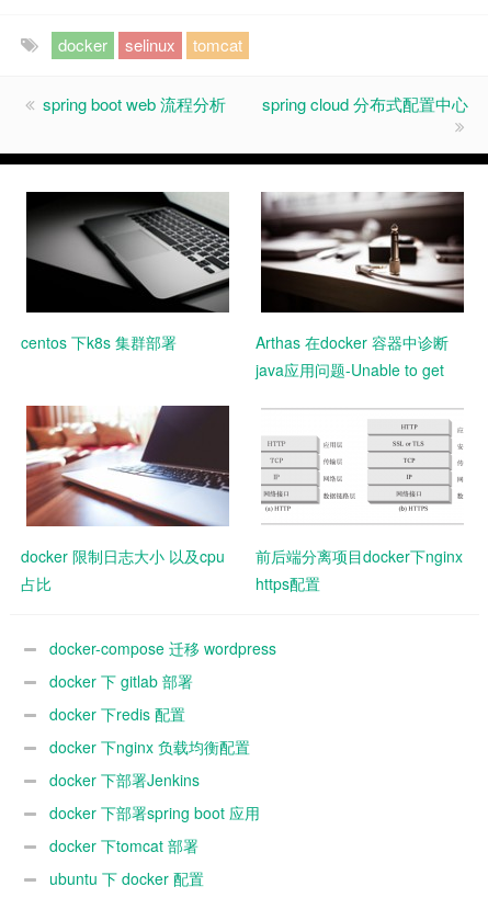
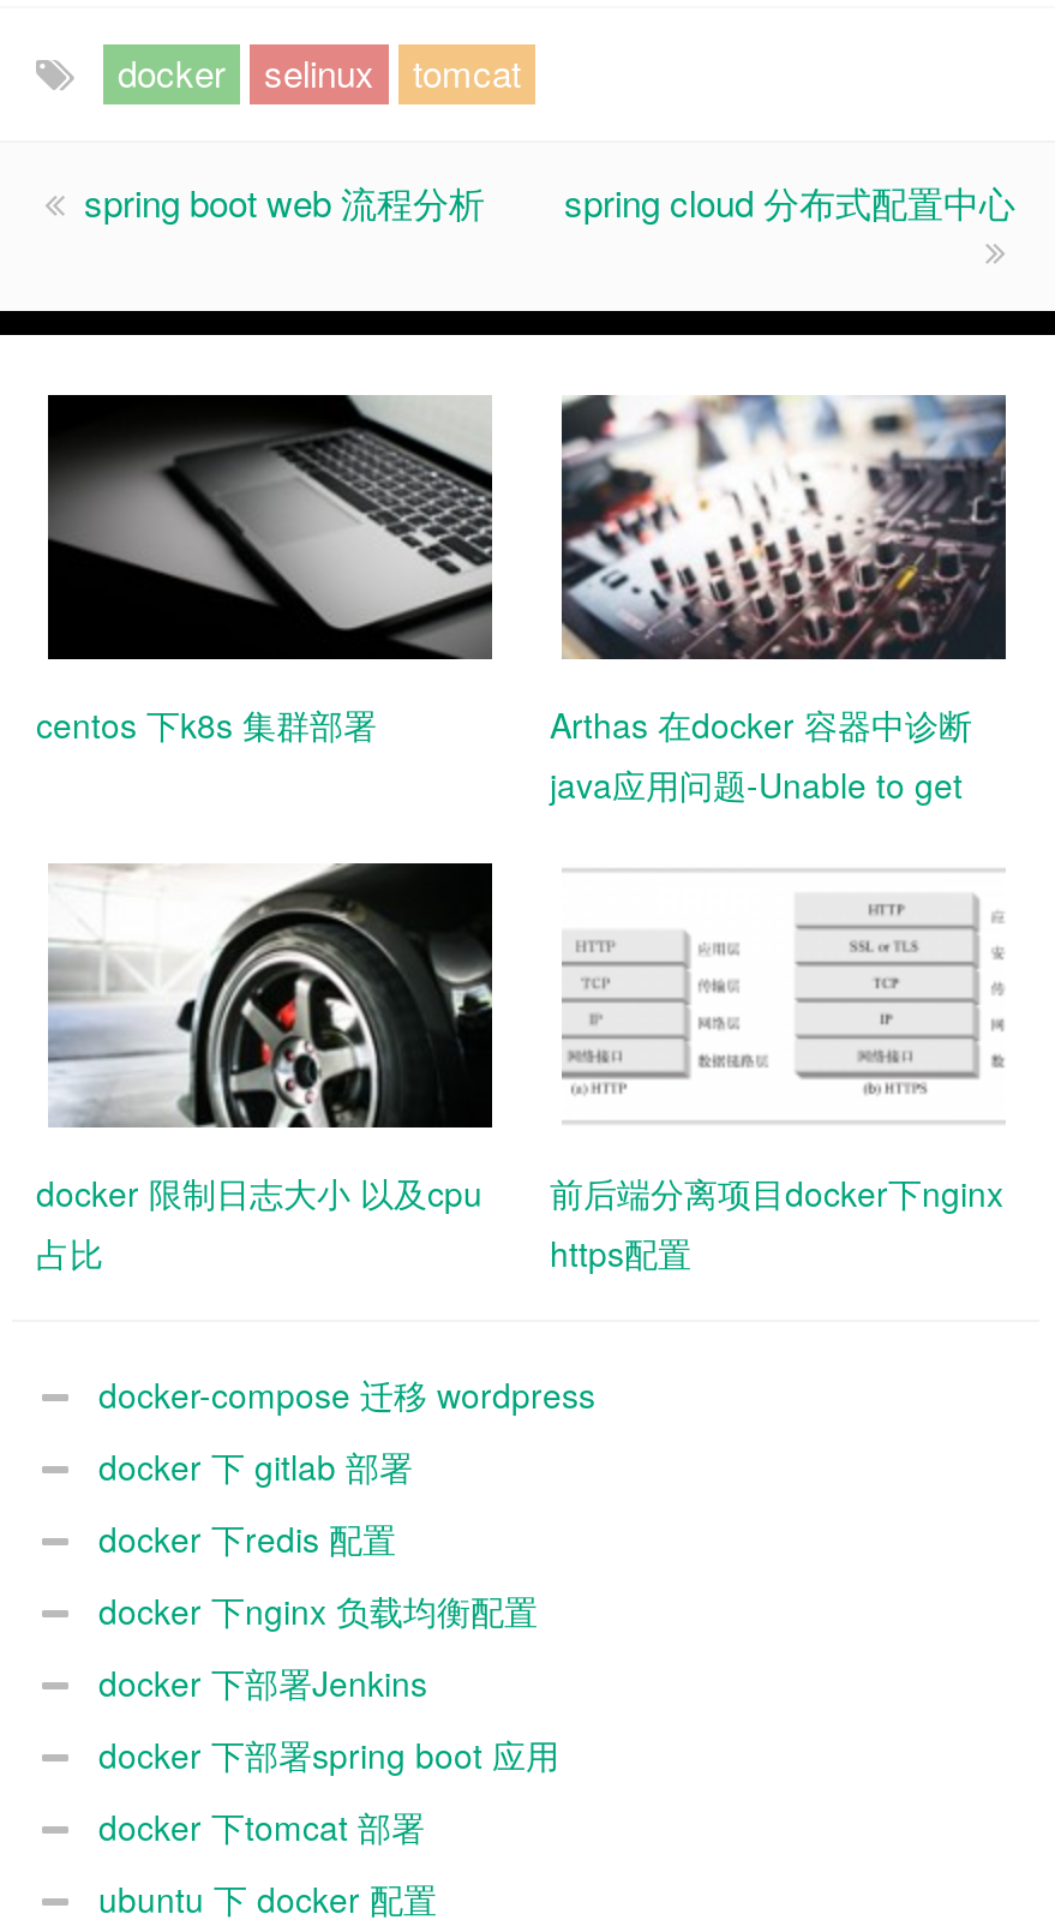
[260,191,464,314] [image] -> [559,393,1008,659] [image]
[25,405,230,527] [image] -> [48,863,494,1130] [image]

